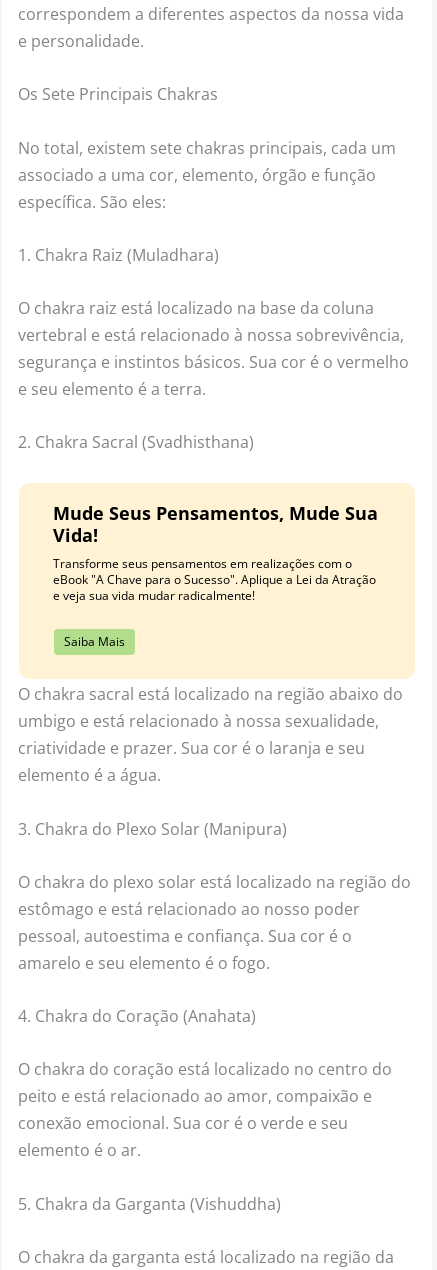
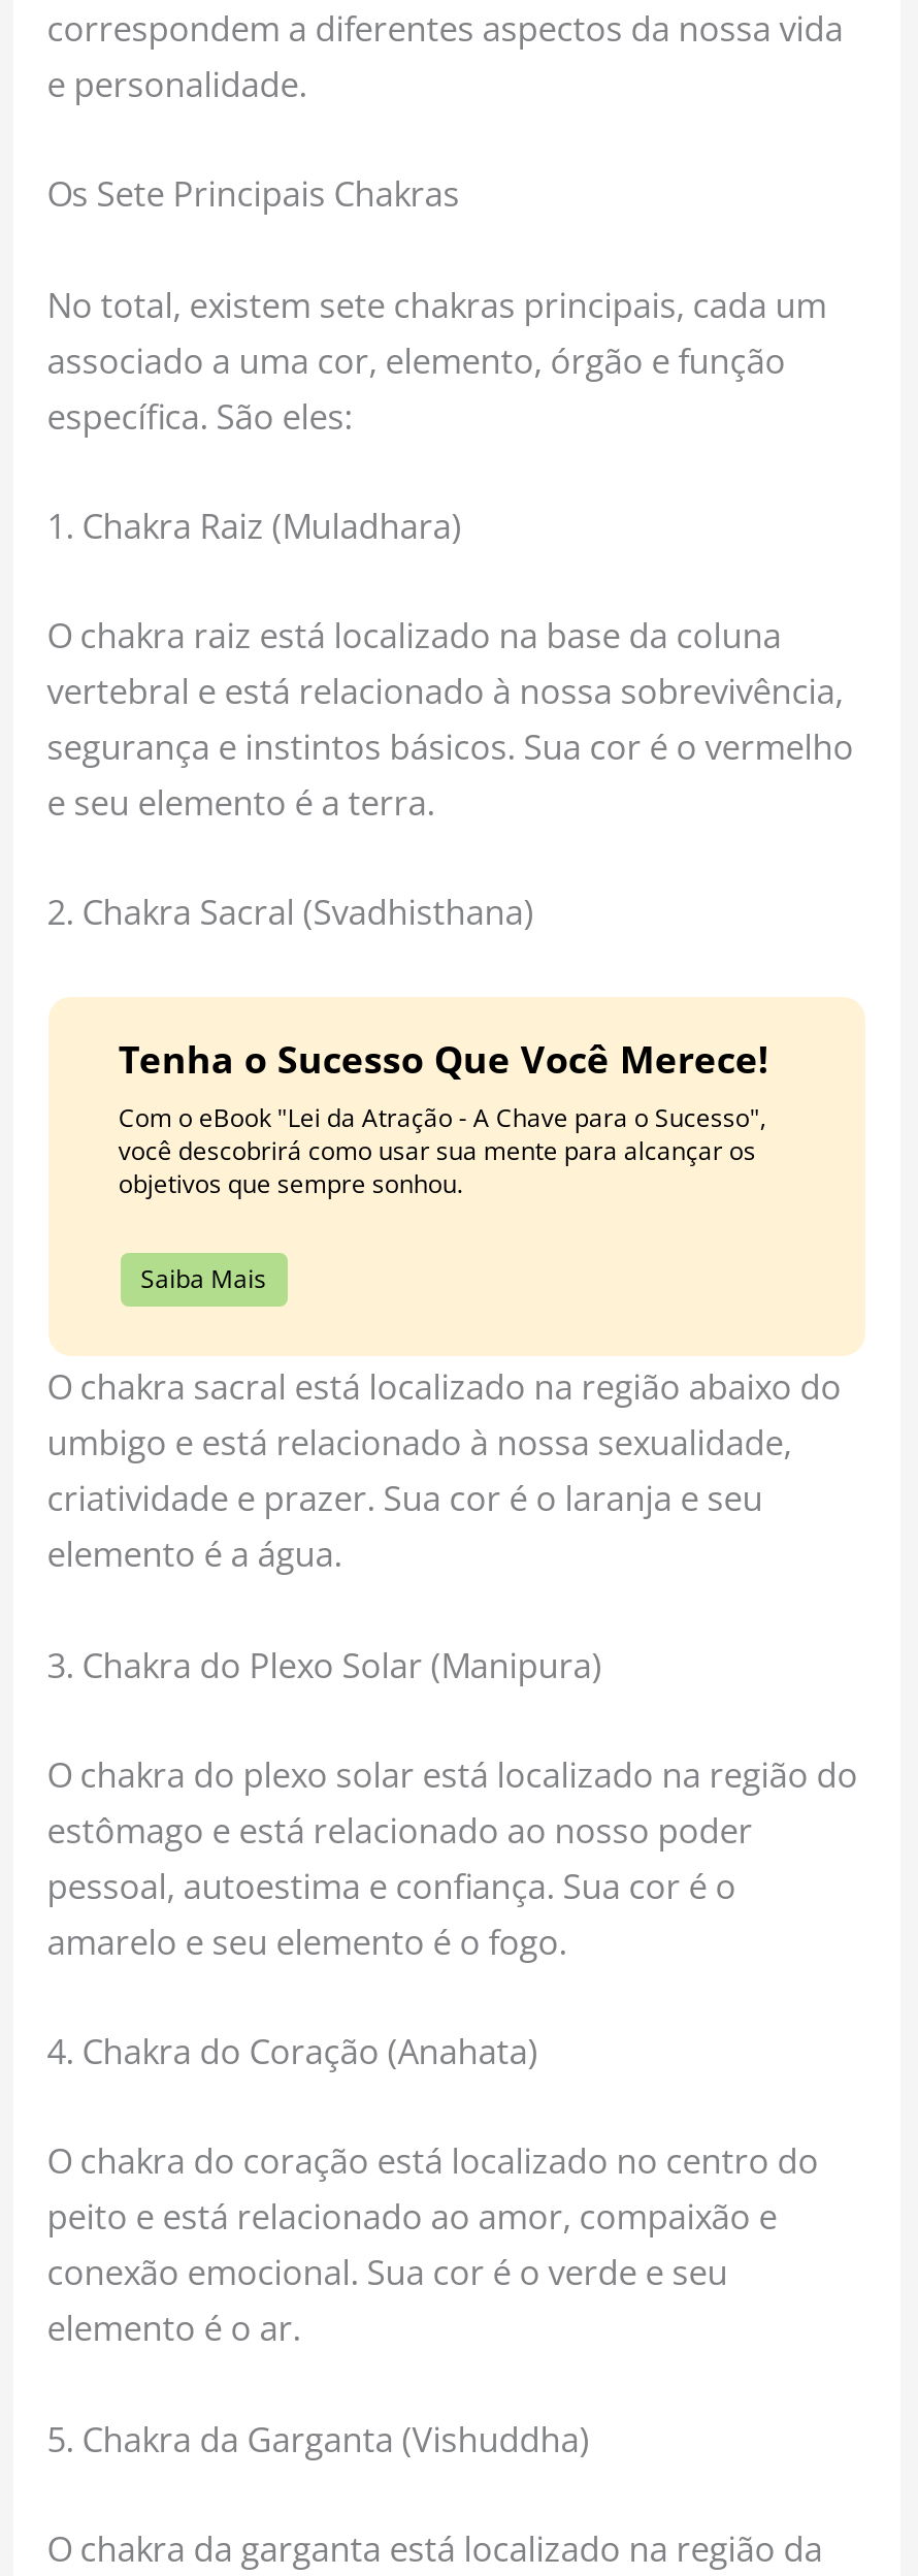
[53,501,378,604] Mude Seus Pensamentos, Mude Sua | Vida! | Transforme seus pensamentos em realizações com o | eBook "A Chave para o Sucesso". Aplique a Lei da Atração | e veja sua vida mudar radicalmente! -> [118,1034,768,1201] Tenha o Sucesso Que Você Merece! | Com o eBook "Lei da Atração - A Chave para o Sucesso", | você descobrirá como usar sua mente para alcançar os | objetivos que sempre sonhou.

